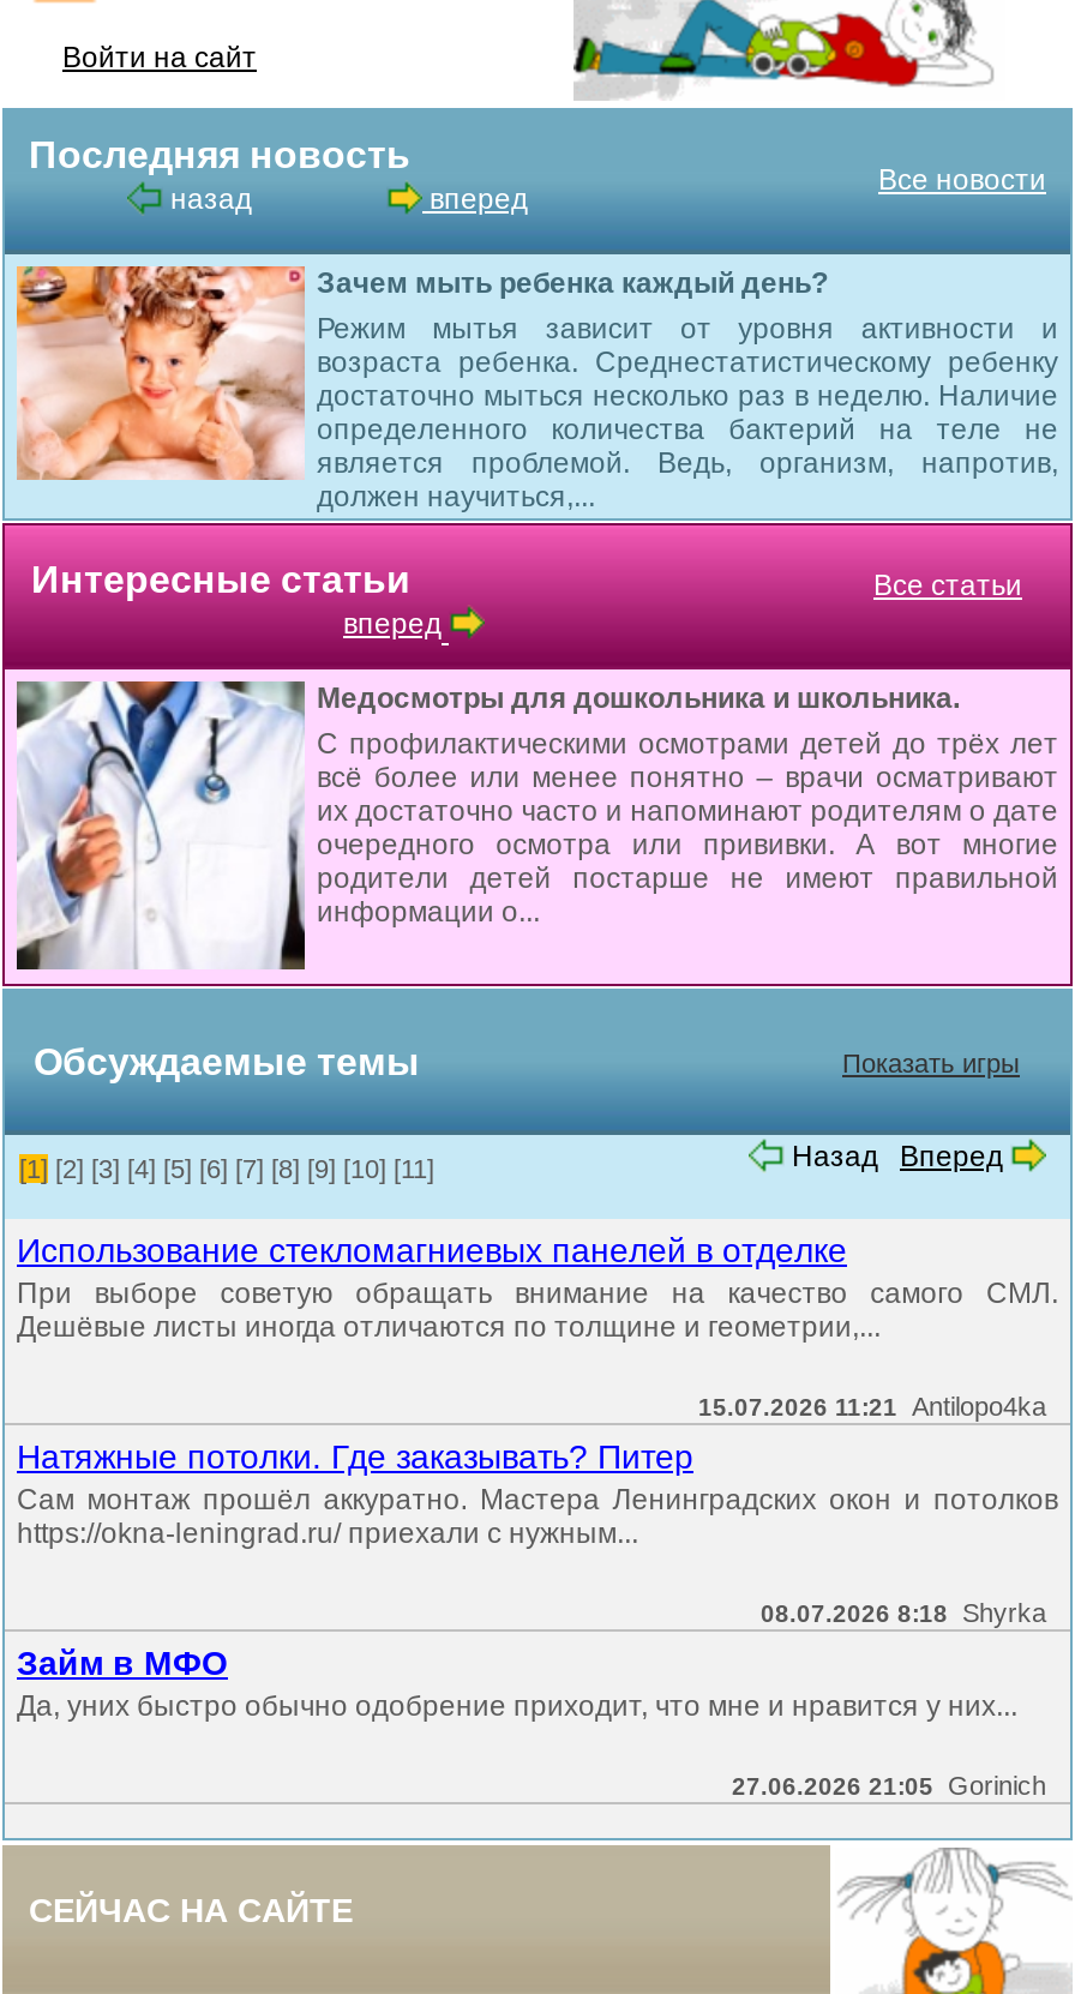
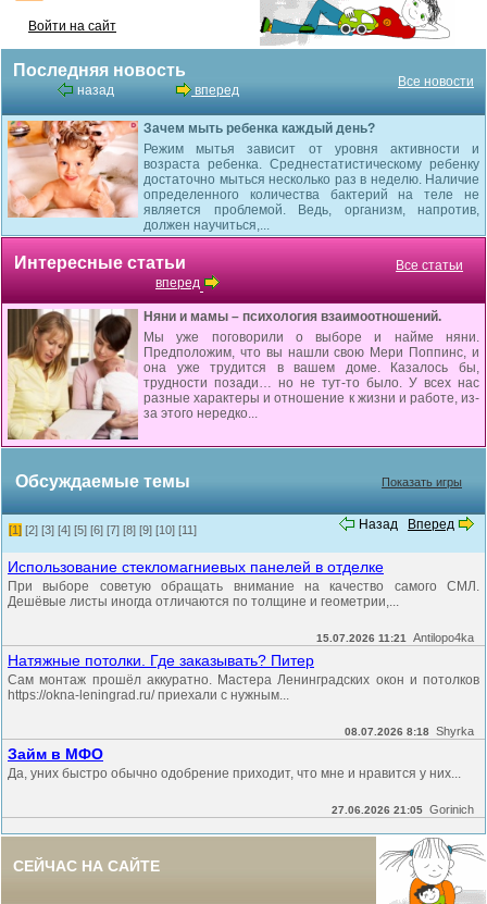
[14,679,1058,969] [image] | Медосмотры для дошкольника и школьника. | С профилактическими осмотрами детей до трёх лет | всё более или менее понятно – врачи осматривают | их достаточно часто и напоминают родителям о дате | очередного осмотра или прививки. А вот многие | родители детей постарше не имеют правильной | информации о... -> [7,308,479,441] [image] | Няни и мамы – психология взаимоотношений. | Мы уже поговорили о выборе и найме няни. | Предположим, что вы нашли свою Мери Поппинс, и | она уже трудится в вашем доме. Казалось бы, | трудности позади… но не тут-то было. У всех нас | разные характеры и отношение к жизни и работе, из- | за этого нередко...

